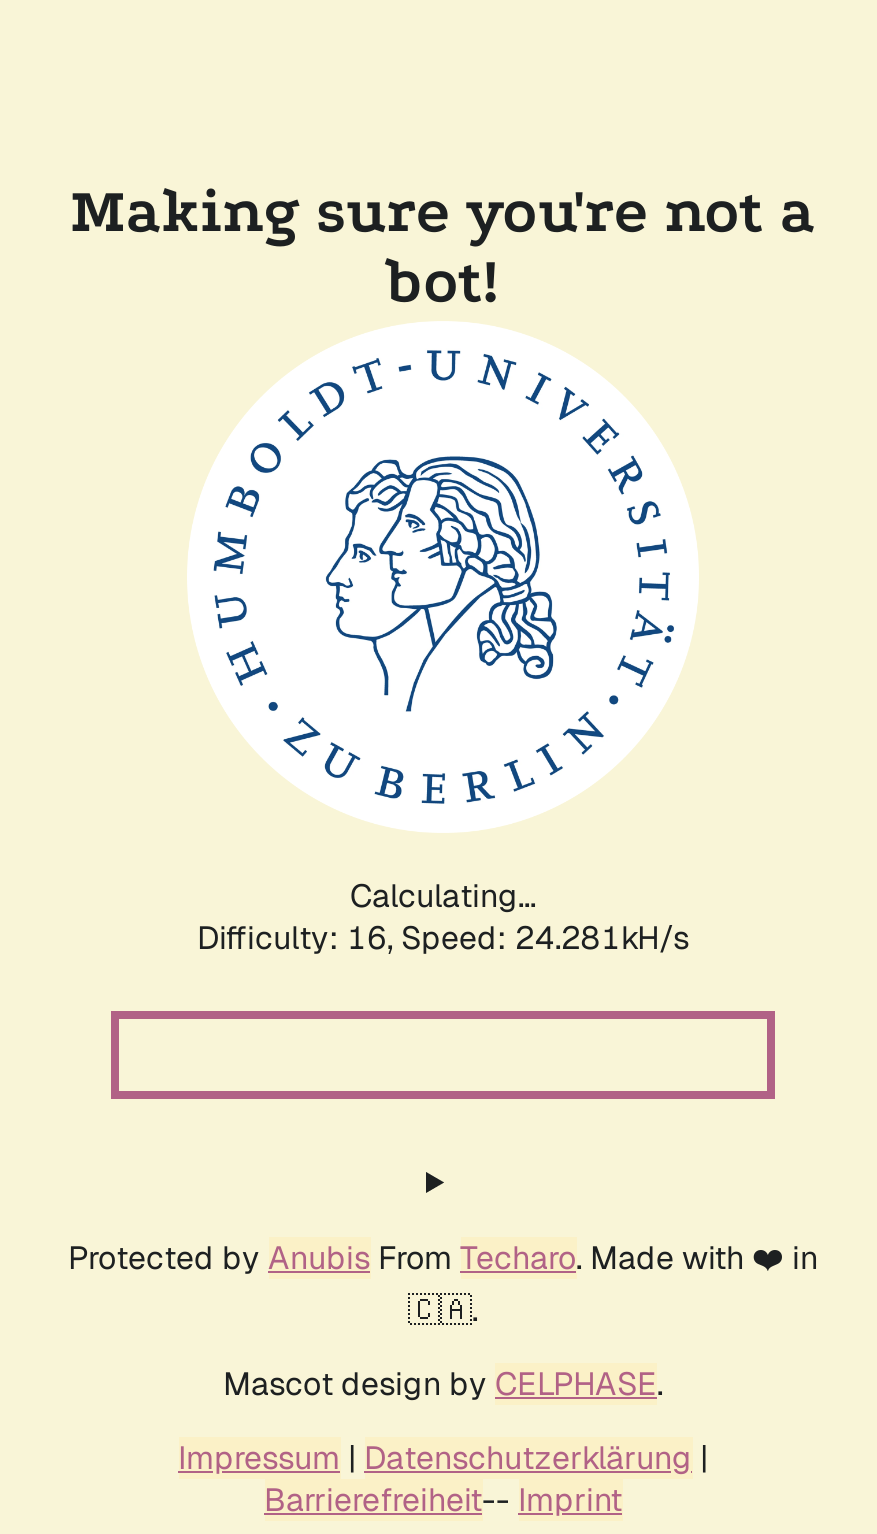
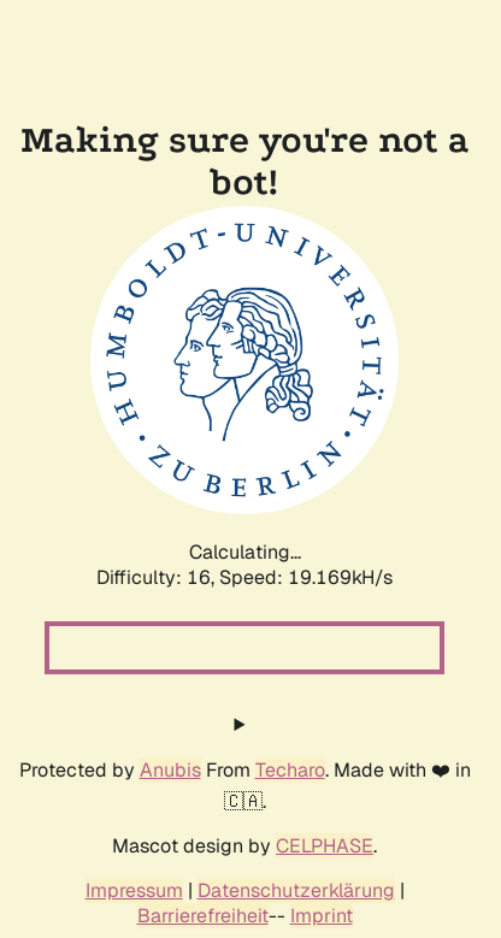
[197,917,689,959] Difficulty: 16, Speed: 24.281kH/s -> [96,565,393,590] Difficulty: 16, Speed: 19.169kH/s

